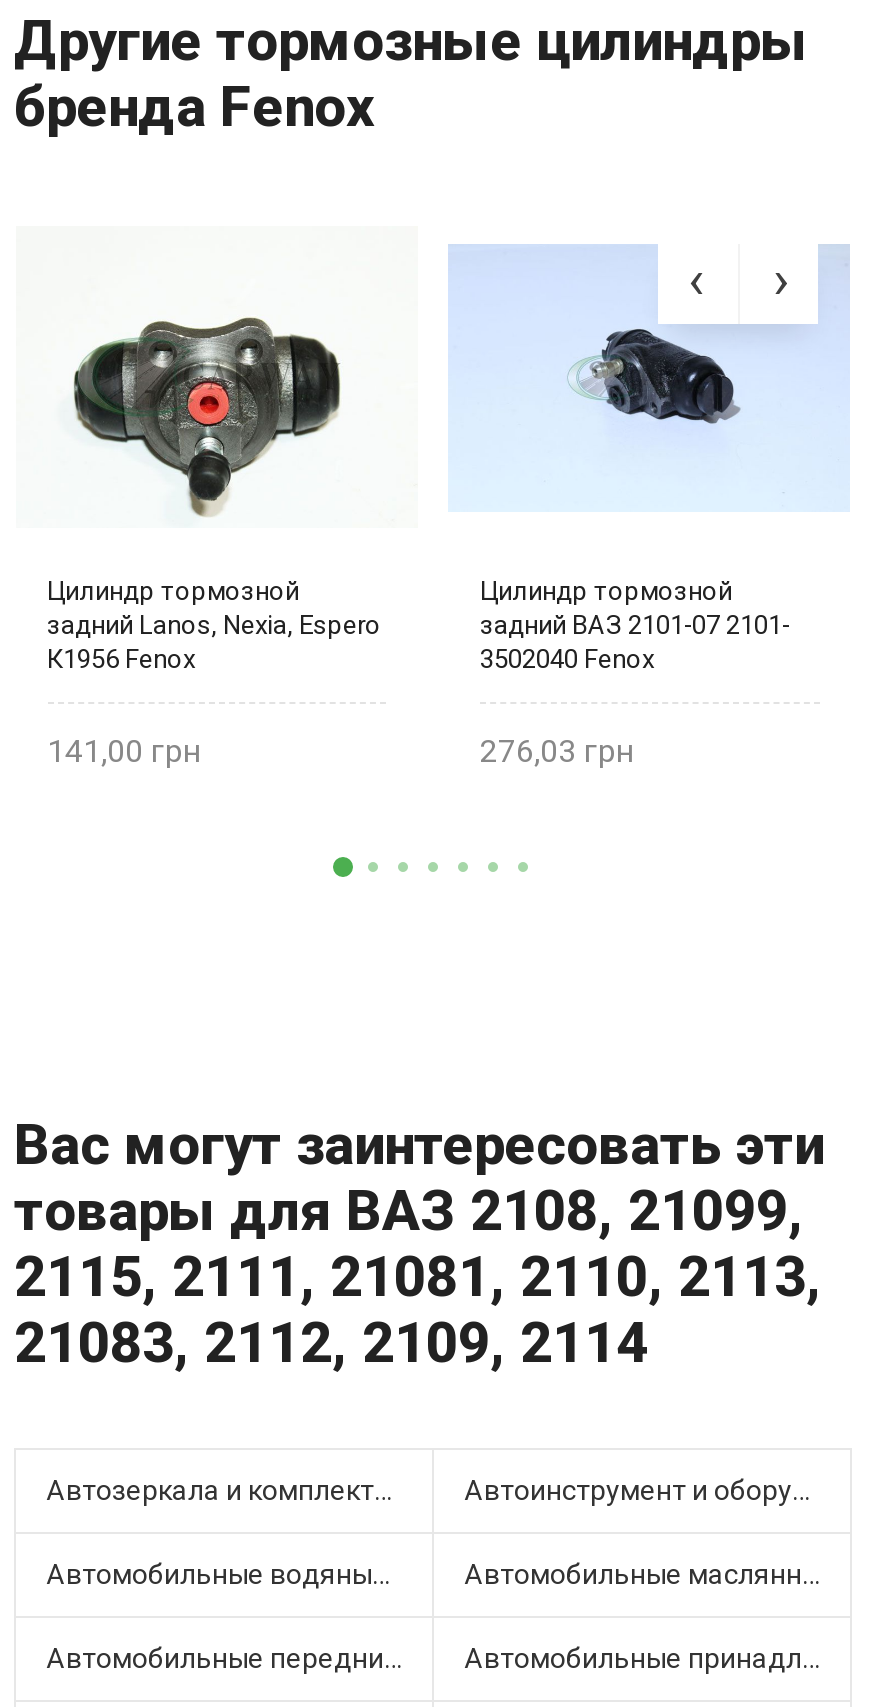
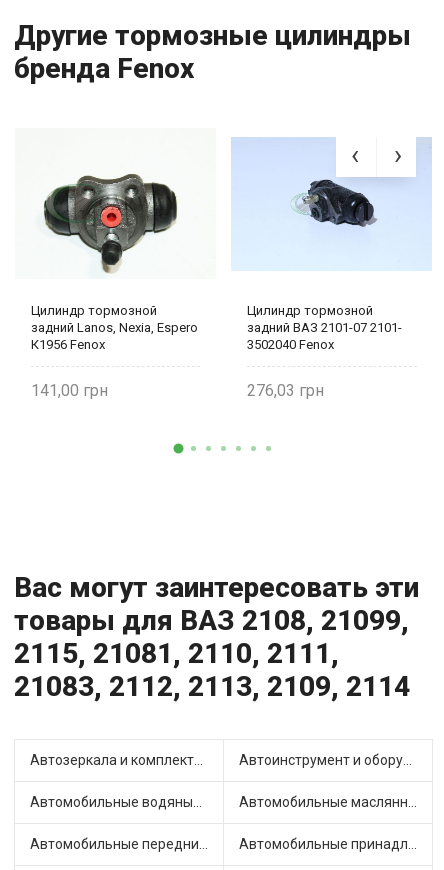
[14,1245,822,1377] 2115, 2111, 21081, 2110, 2113, | 21083, 2112, 2109, 2114 -> [14,637,410,703] 2115, 21081, 2110, 2111, | 21083, 2112, 2113, 2109, 2114

